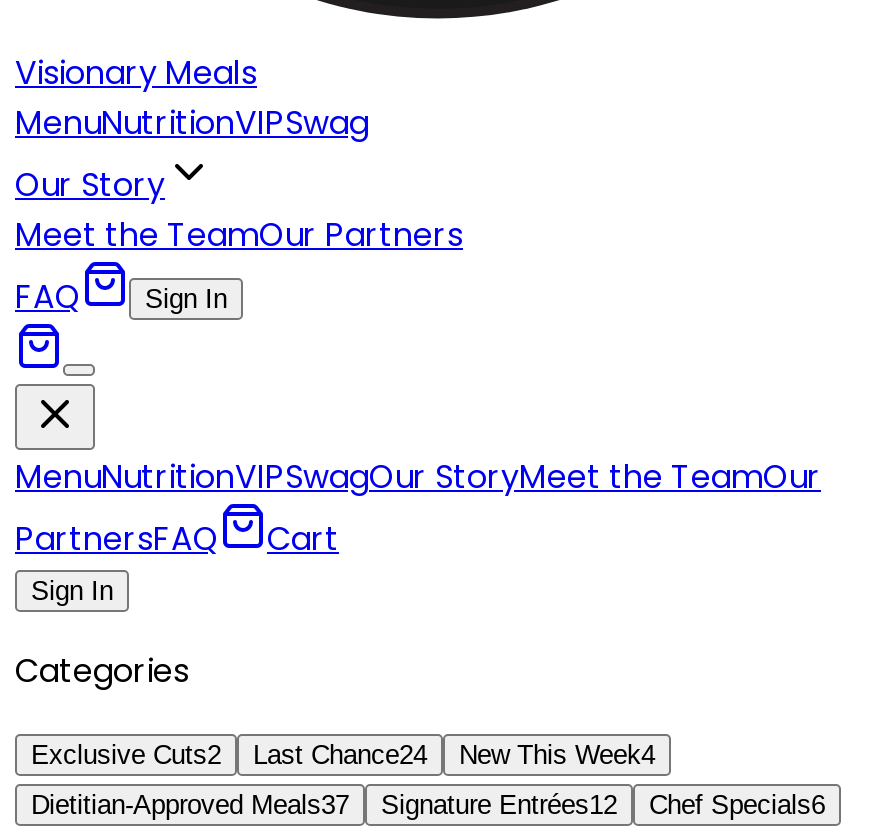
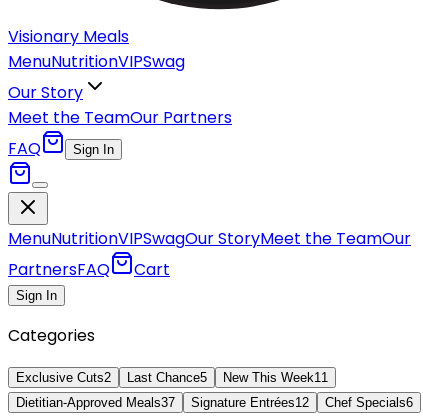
[253,740,427,770] Last Chance24 -> [127,370,207,385] Last Chance5
[459,740,655,770] New This Week4 -> [223,370,328,385] New This Week11

